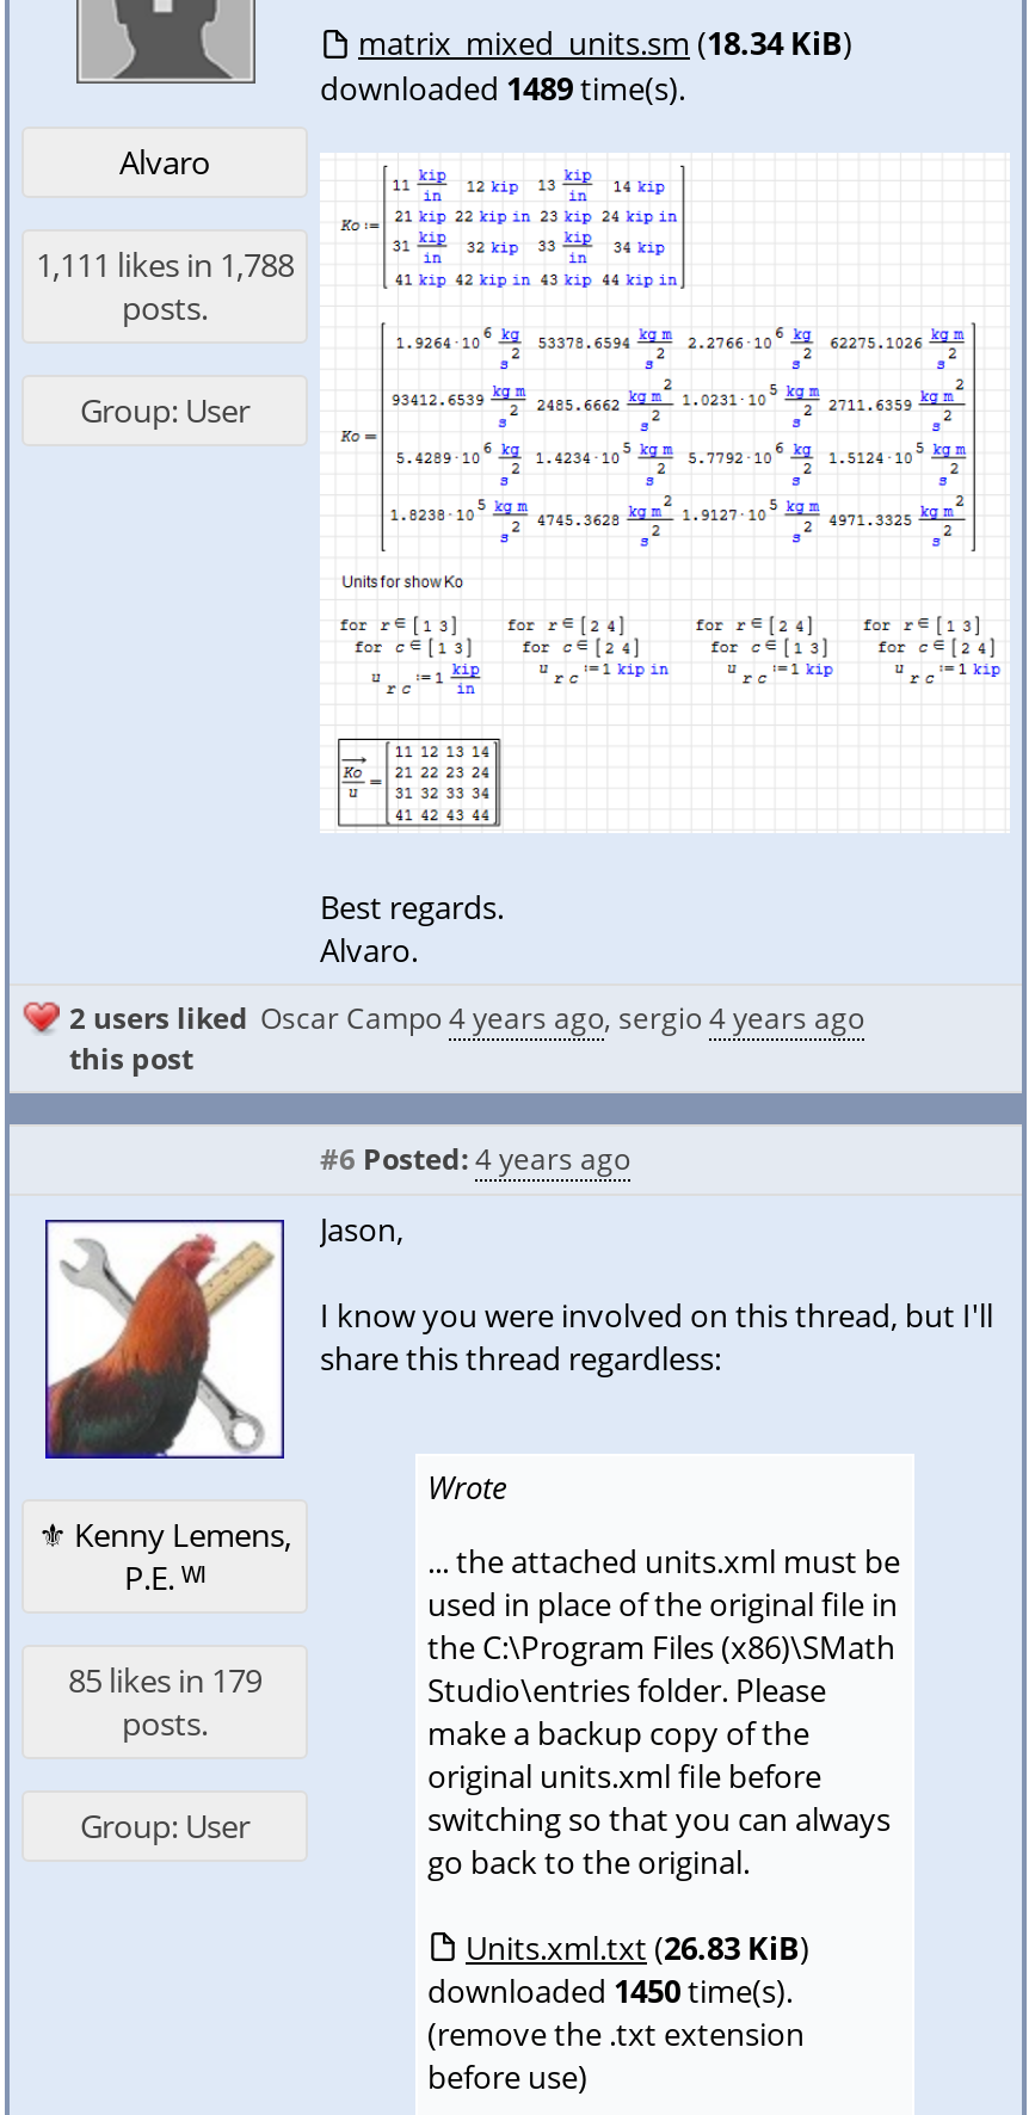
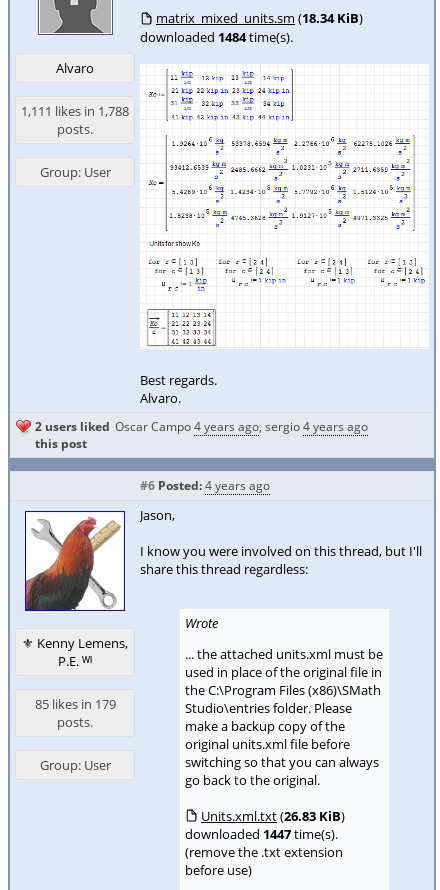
[320,66,685,109] downloaded 1489time(s). -> [140,28,293,46] downloaded 1484time(s).
[427,1969,793,2012] downloaded 1450time(s). -> [185,825,338,843] downloaded 1447time(s).

